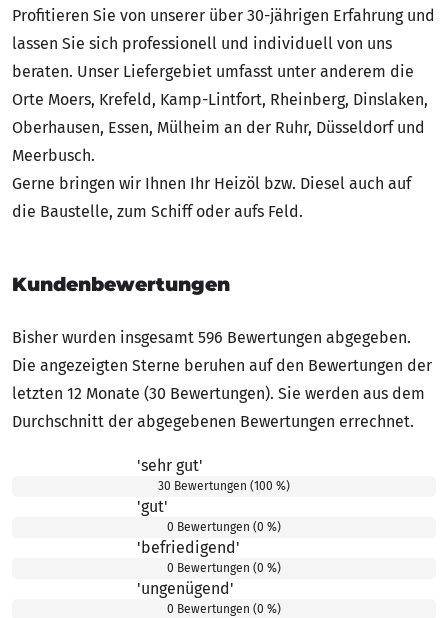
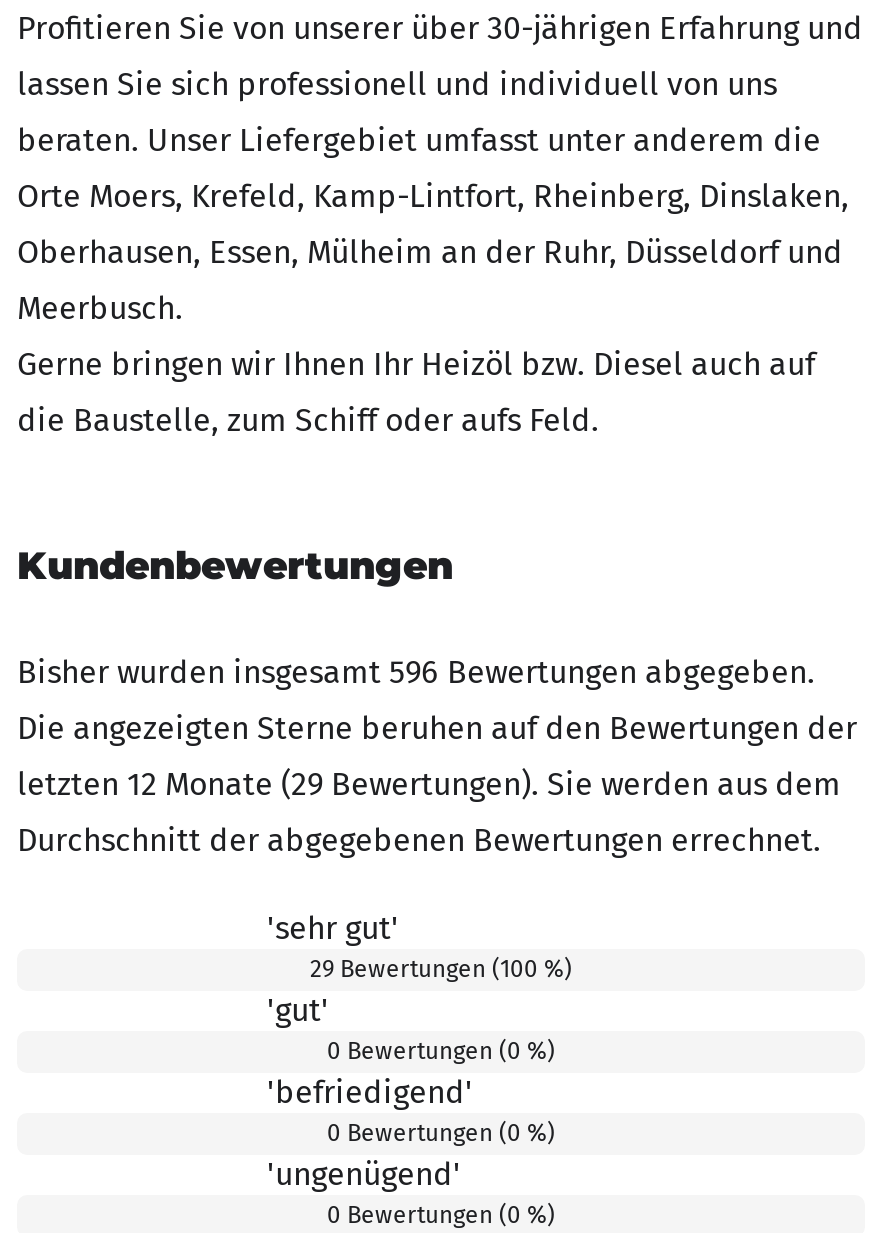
[12,384,425,403] letzten 12 Monate (30 Bewertungen). Sie werden aus dem -> [17,765,841,803] letzten 12 Monate (29 Bewertungen). Sie werden aus dem
[158,479,290,493] 30 Bewertungen (100 %) -> [310,955,572,983] 29 Bewertungen (100 %)

